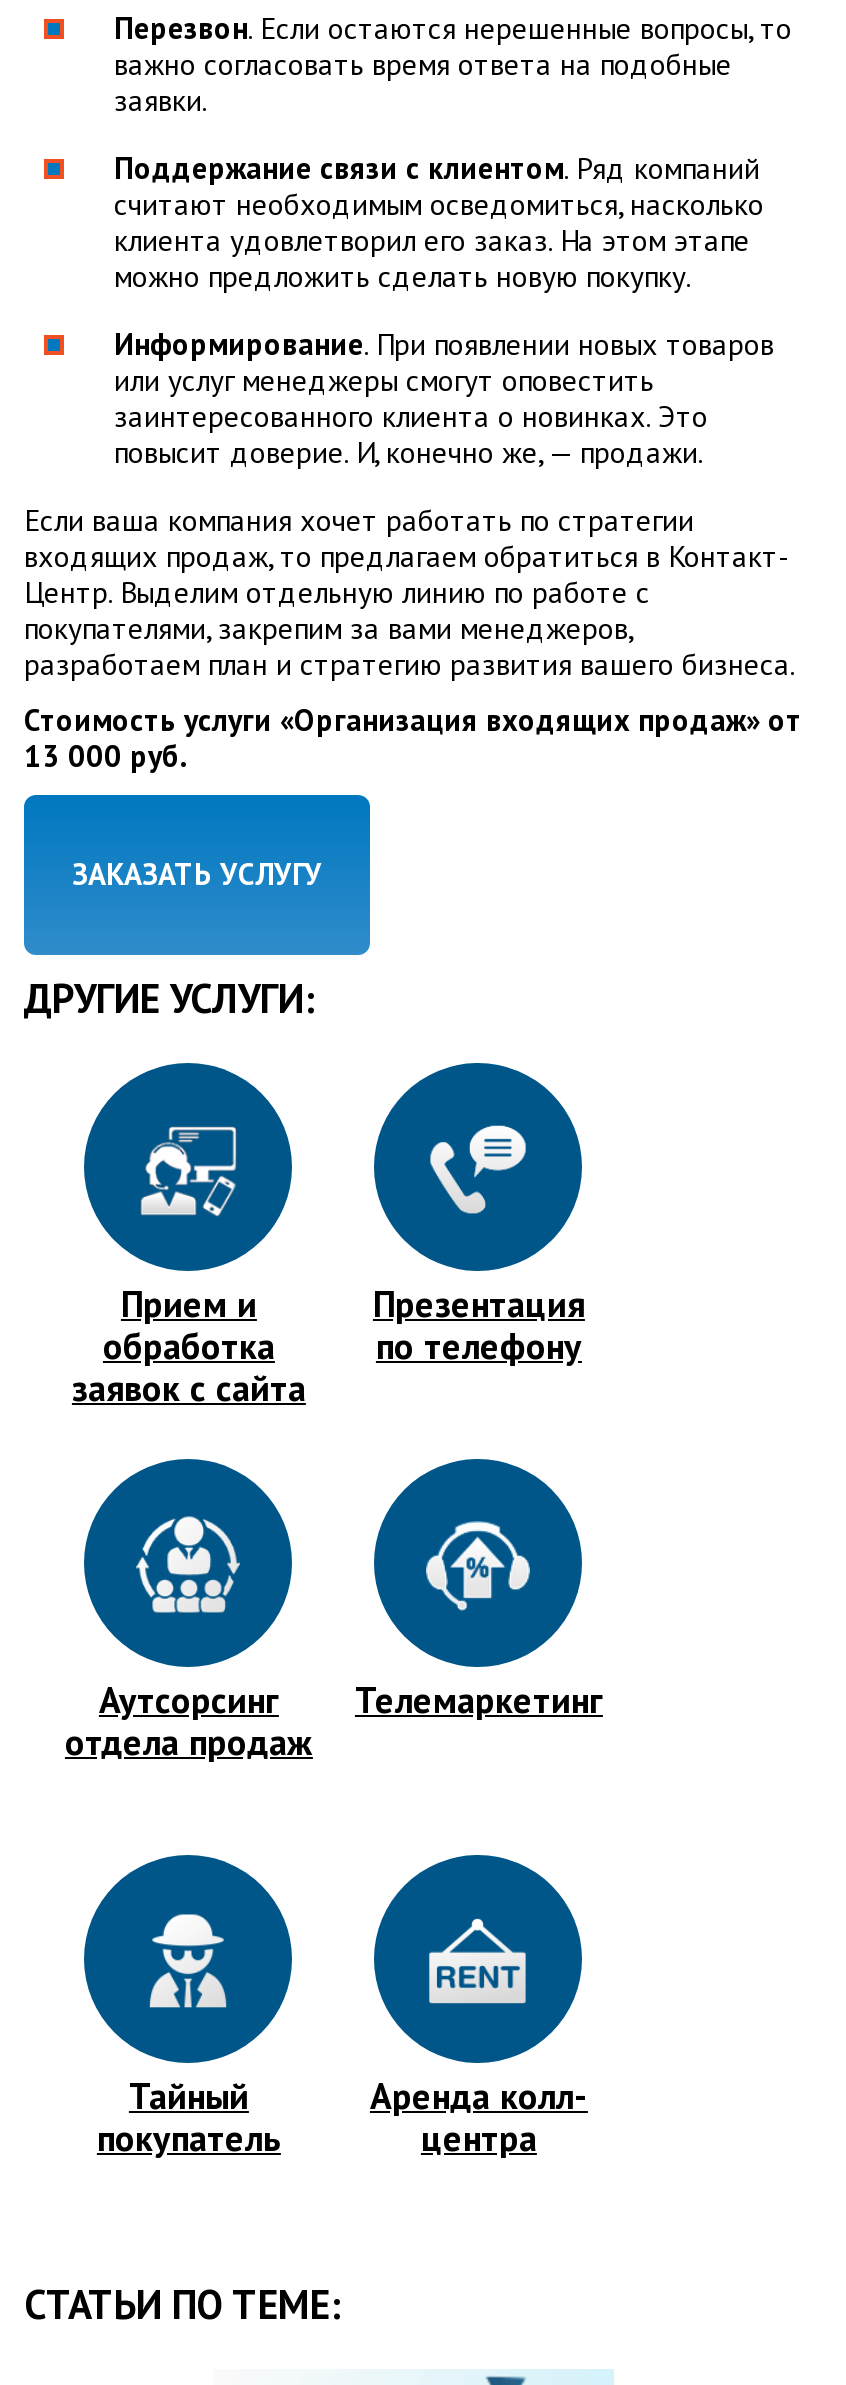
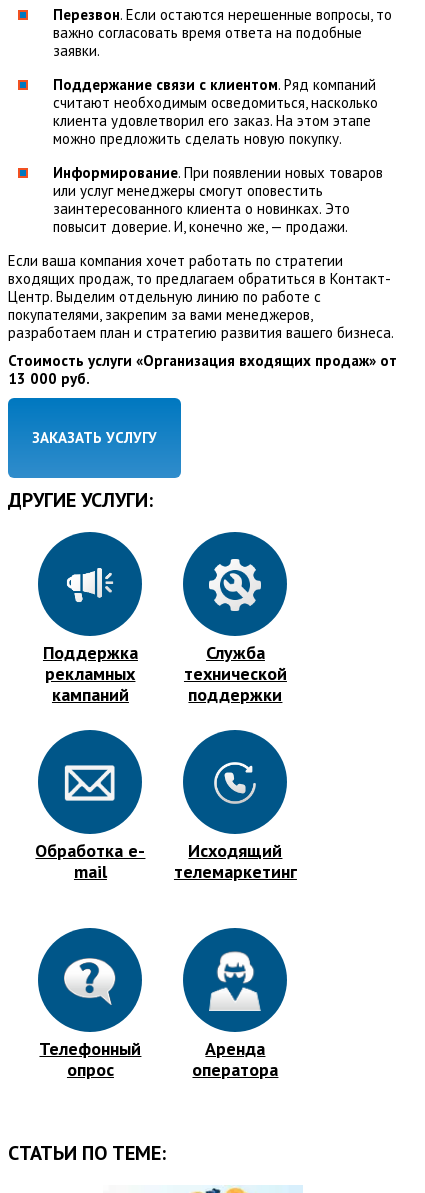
[72,1125,306,1411] [image] | Прием и | обработка | заявок с сайта -> [43,564,138,706] [image] | Поддержка | рекламных | кампаний
[373,1117,585,1369] [image] | Презентация | по телефону -> [184,558,287,706] [image] | Служба | технической | поддержки
[65,1515,313,1765] [image] | Аутсорсинг | отдела продаж -> [35,759,145,883] [image] | Обработка e- | mail
[355,1525,603,1723] [image] | Телемаркетинг -> [174,765,297,883] [image] | Исходящий | телемаркетинг
[370,1901,588,2161] [image] | Аренда колл- | центра -> [192,950,278,1081] [image] | Аренда | оператора
[97,1913,281,2161] [image] | Тайный | покупатель -> [39,958,141,1081] [image] | Телефонный | опрос

